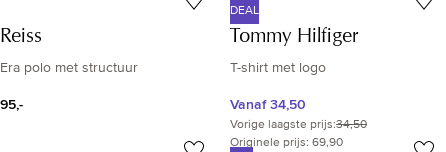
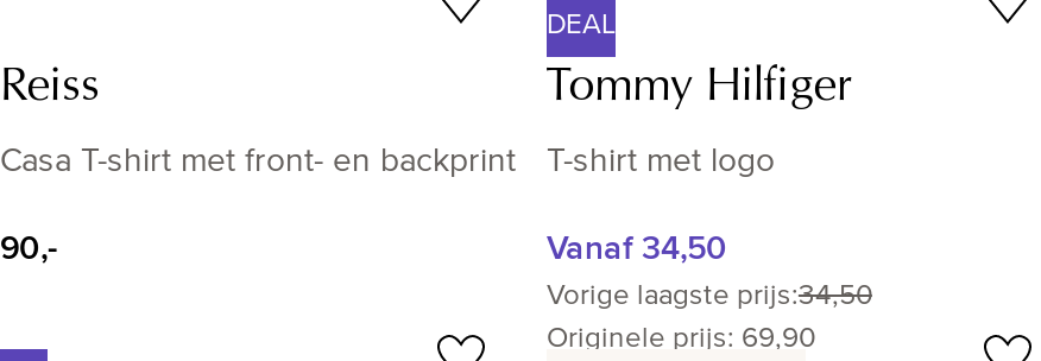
[0,59,138,75] Era polo met structuur -> [0,140,516,178] Casa T-shirt met front- en backprint
[0,94,23,114] 95,- -> [0,223,57,271] 90,-

